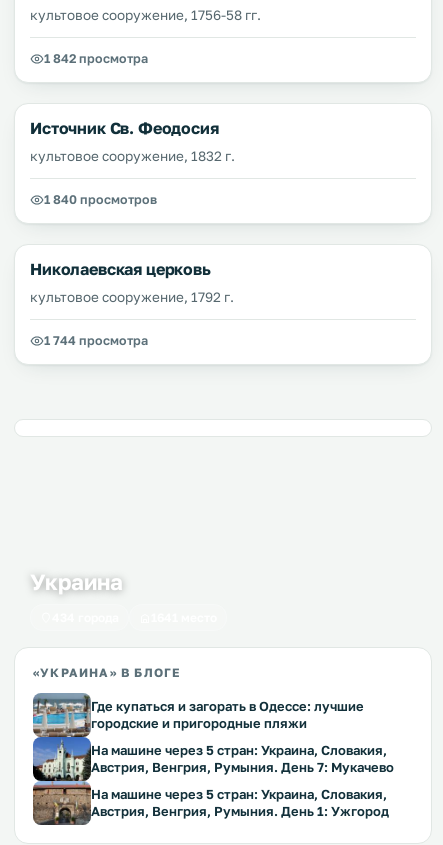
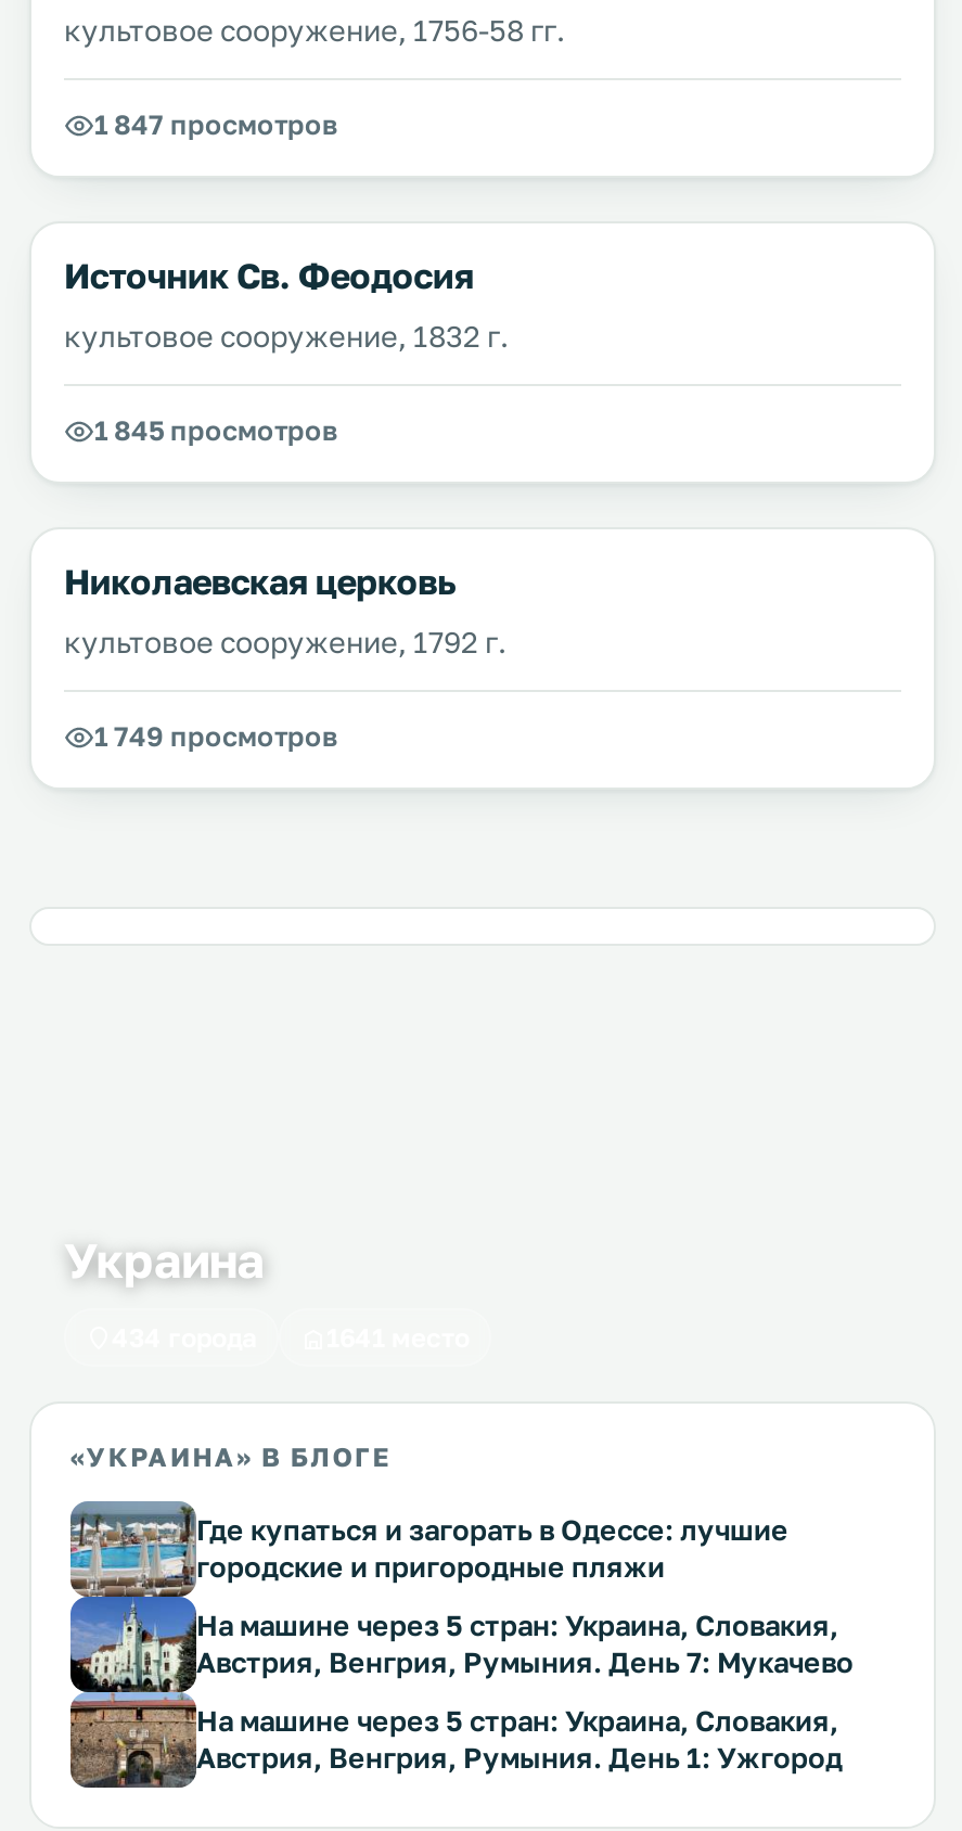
[44,51,148,66] 1 842 просмотра -> [94,108,337,141] 1 847 просмотров
[44,192,157,207] 1 840 просмотров -> [94,414,337,447] 1 845 просмотров
[44,333,148,348] 1 744 просмотра -> [94,720,337,753] 1 749 просмотров

